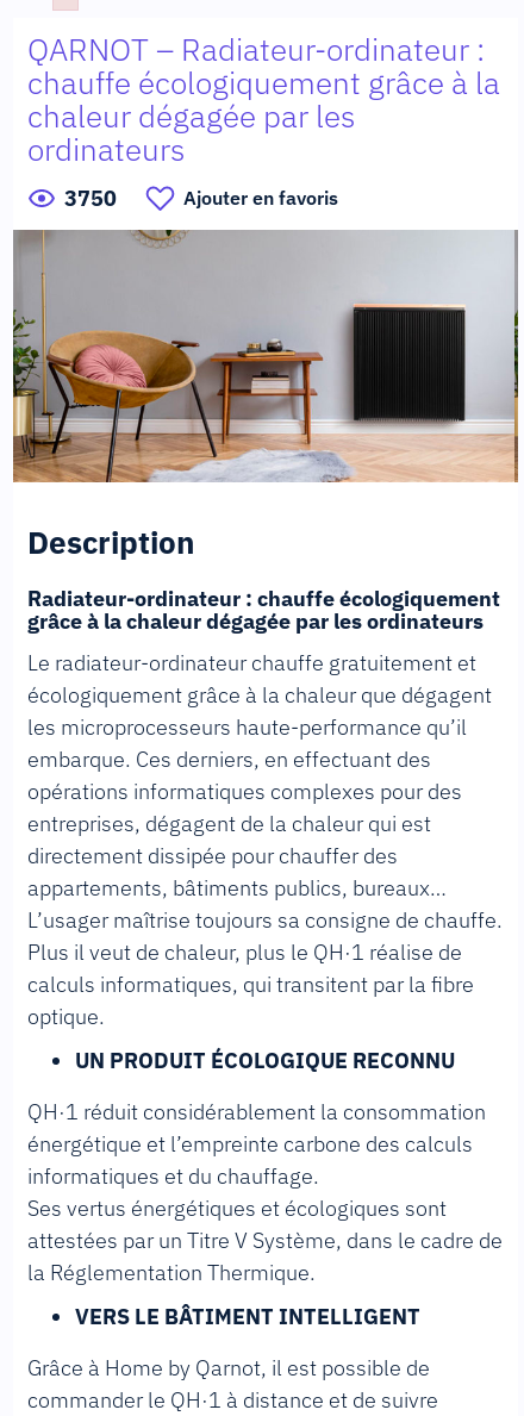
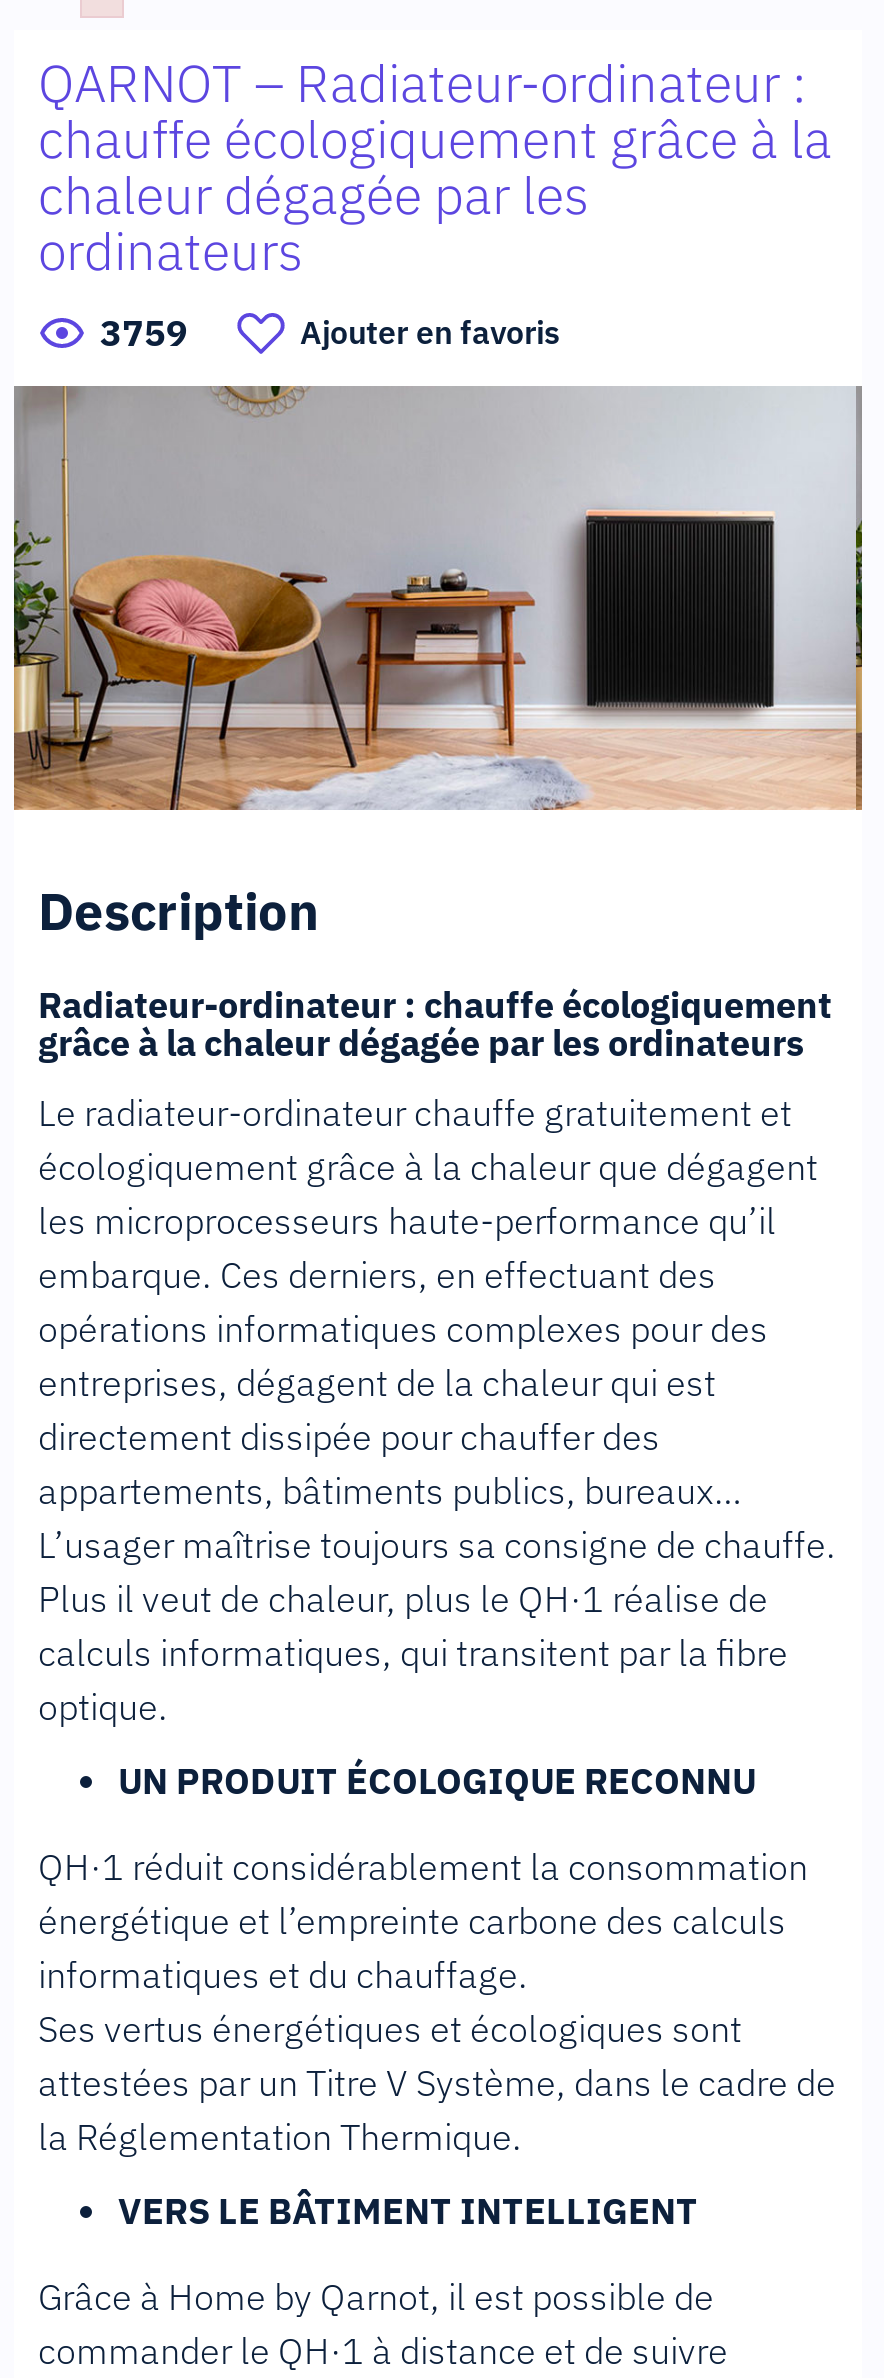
[64,184,117,211] 3750 -> [100,309,188,355] 3759

